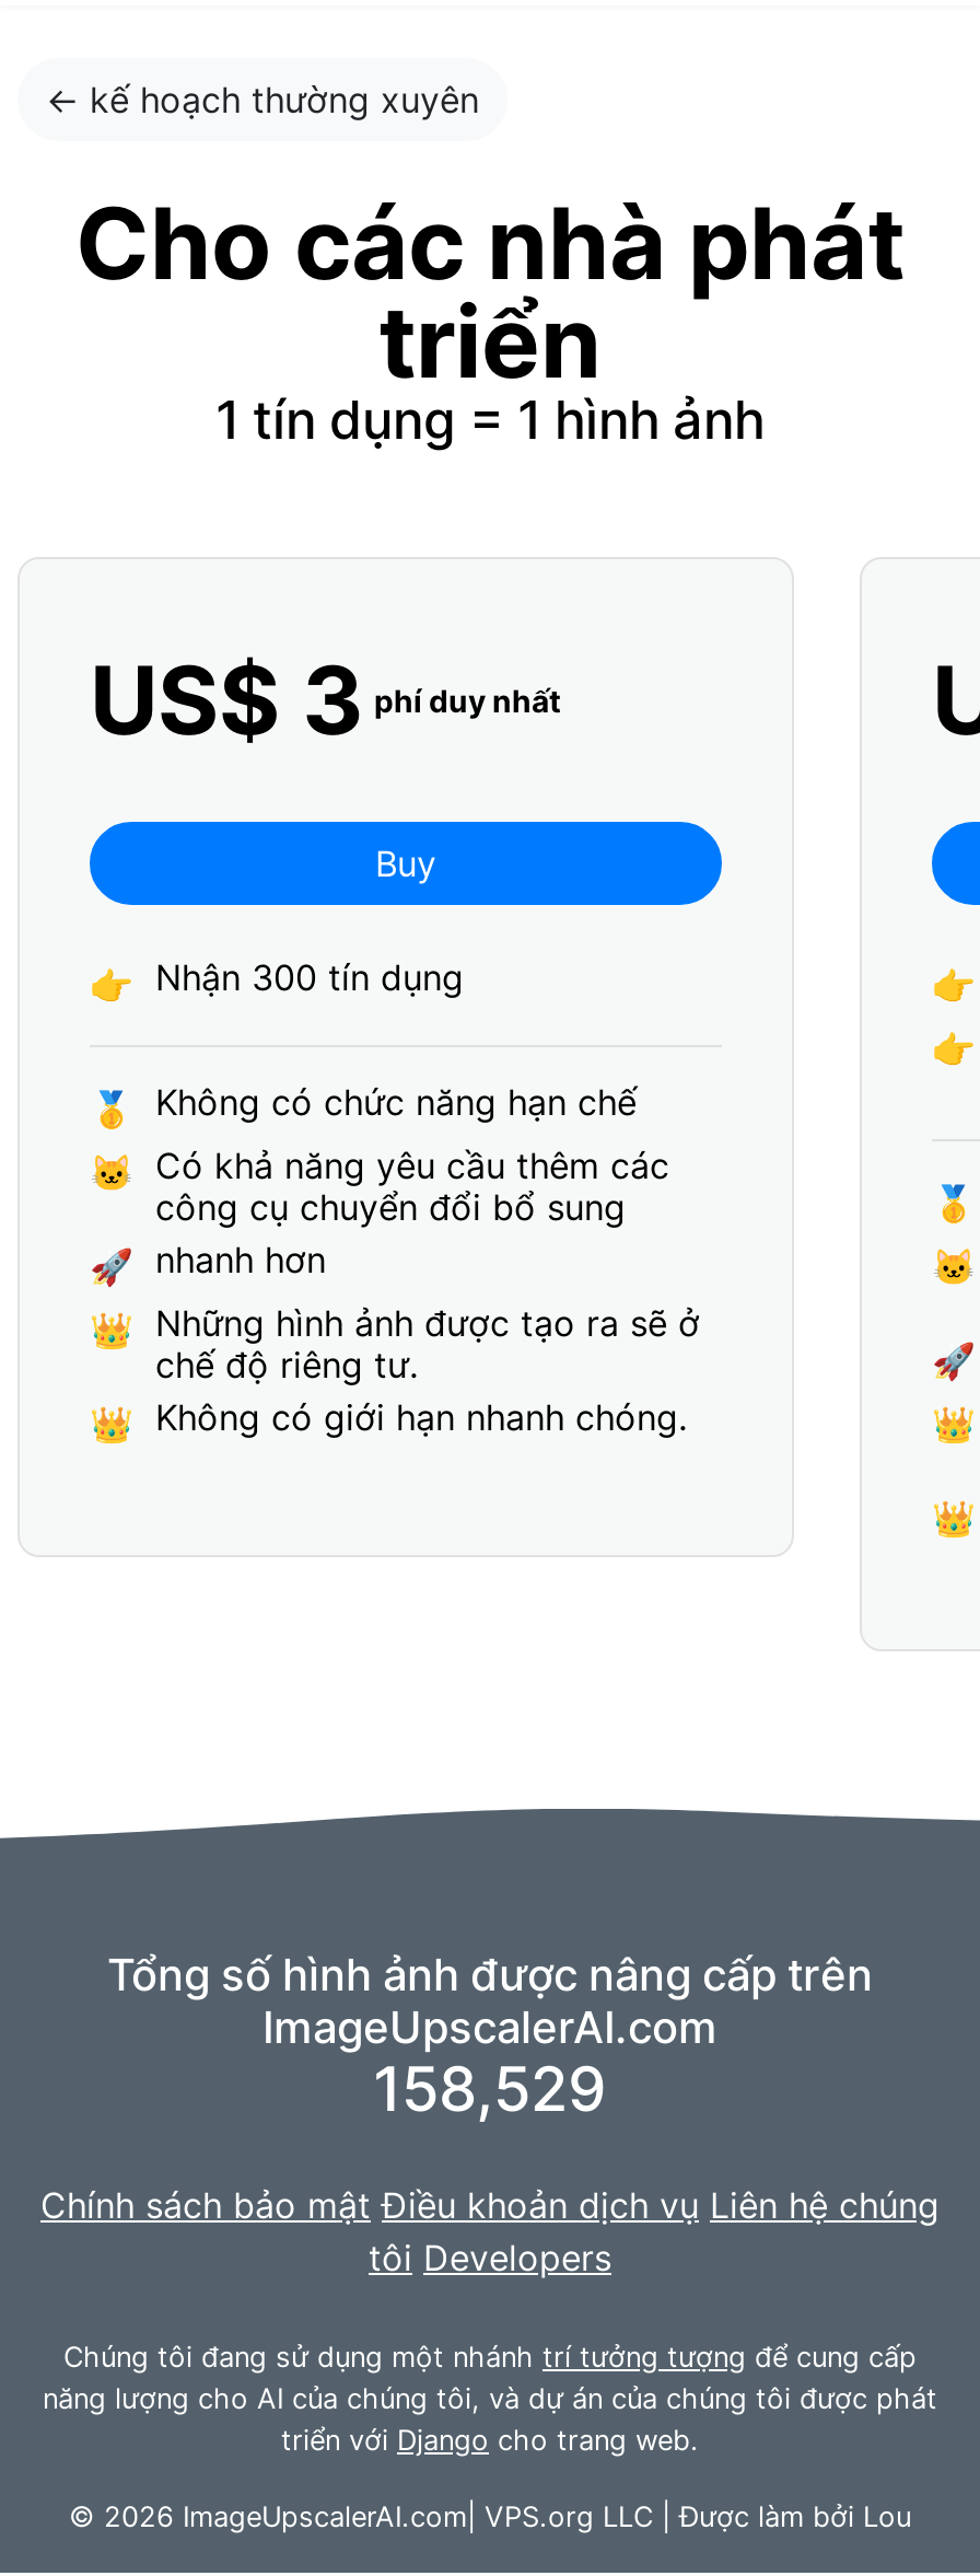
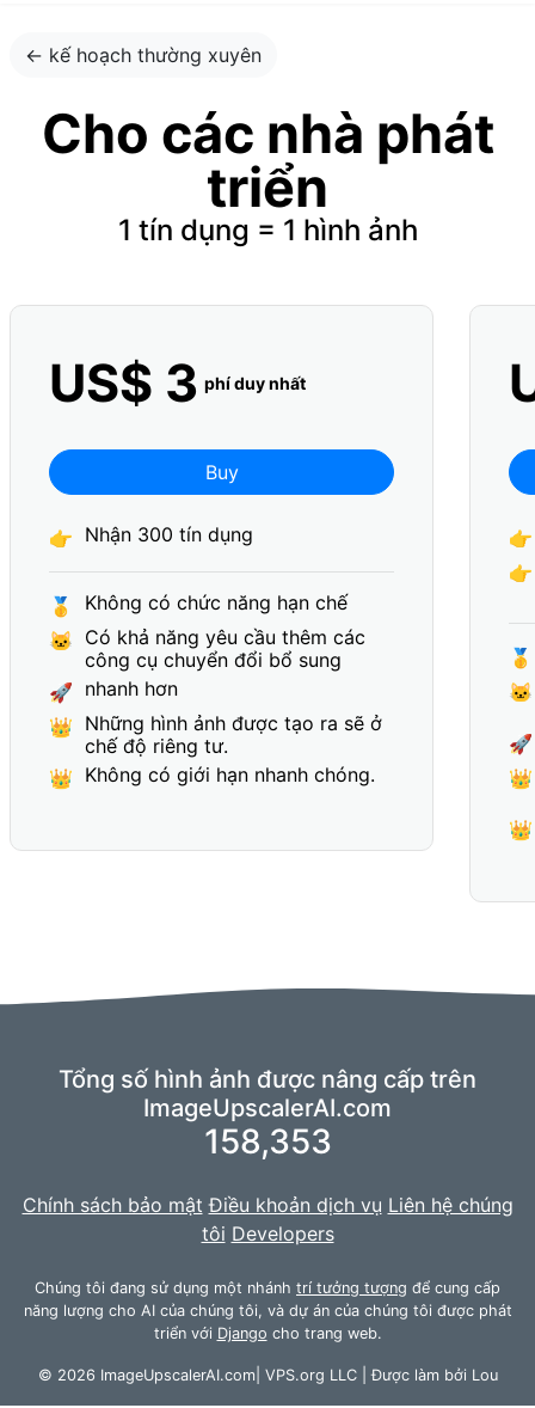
[373,2052,607,2127] 158,529 -> [204,1121,331,1162] 158,353

